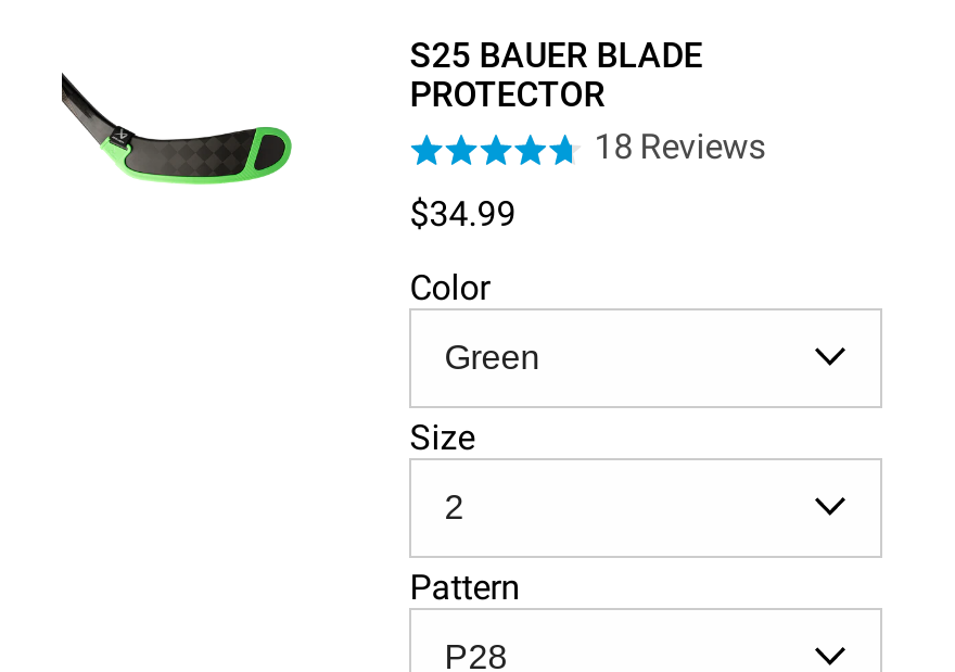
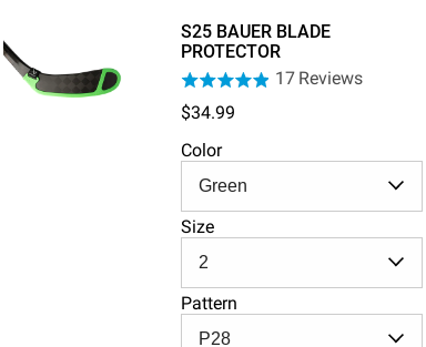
[594,126,766,168] 18 Reviews -> [275,68,363,89] 17 Reviews

